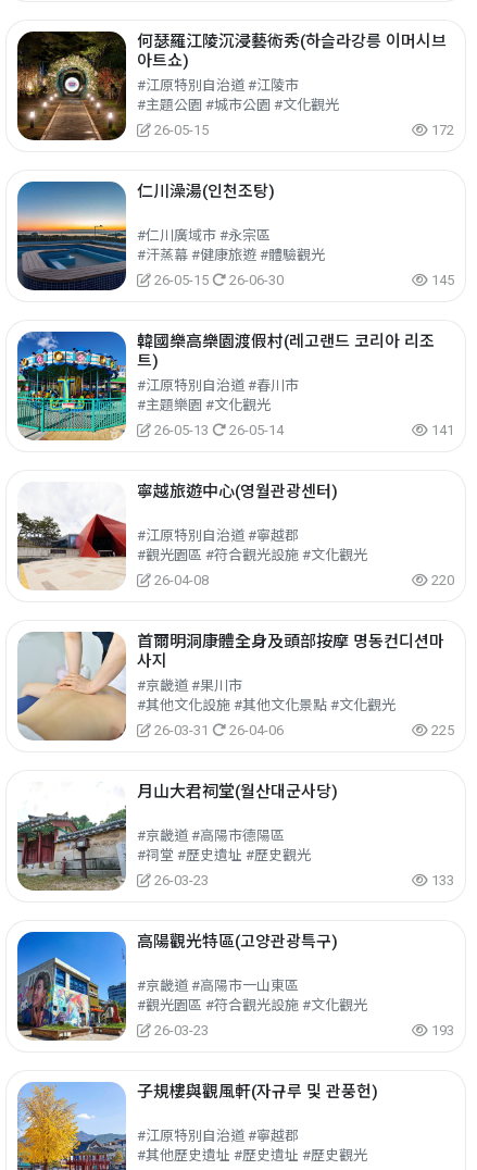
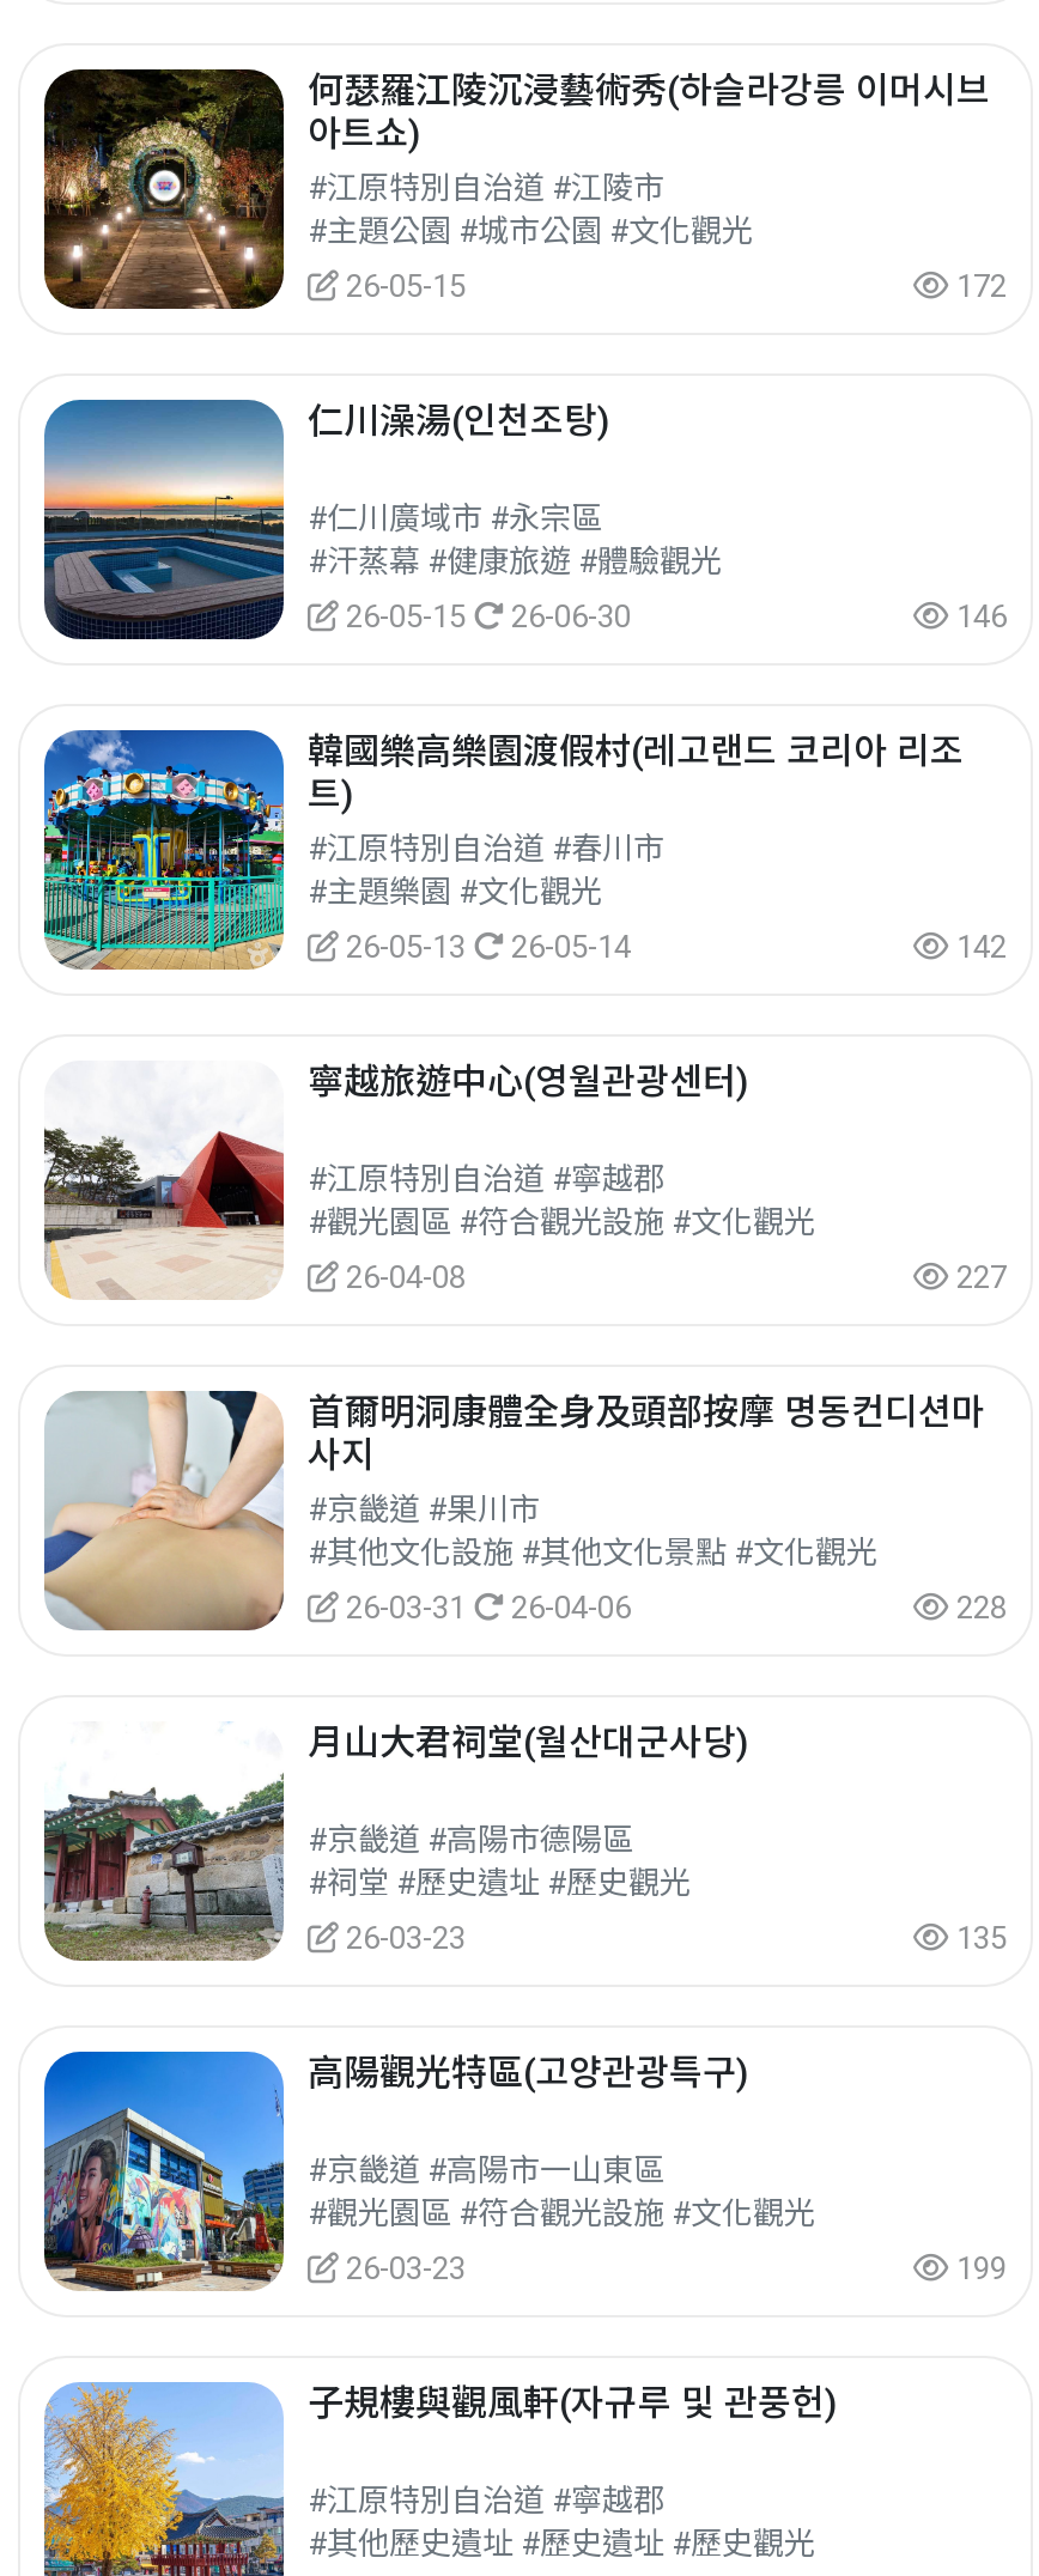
[428,272,454,288] 145 -> [949,599,1007,634] 146
[428,422,454,438] 141 -> [949,929,1007,965] 142
[428,572,454,588] 220 -> [949,1259,1007,1295] 227
[428,722,454,738] 225 -> [949,1590,1007,1626] 228
[428,872,454,888] 133 -> [949,1920,1007,1956] 135
[428,1022,454,1038] 193 -> [949,2250,1007,2286] 199

